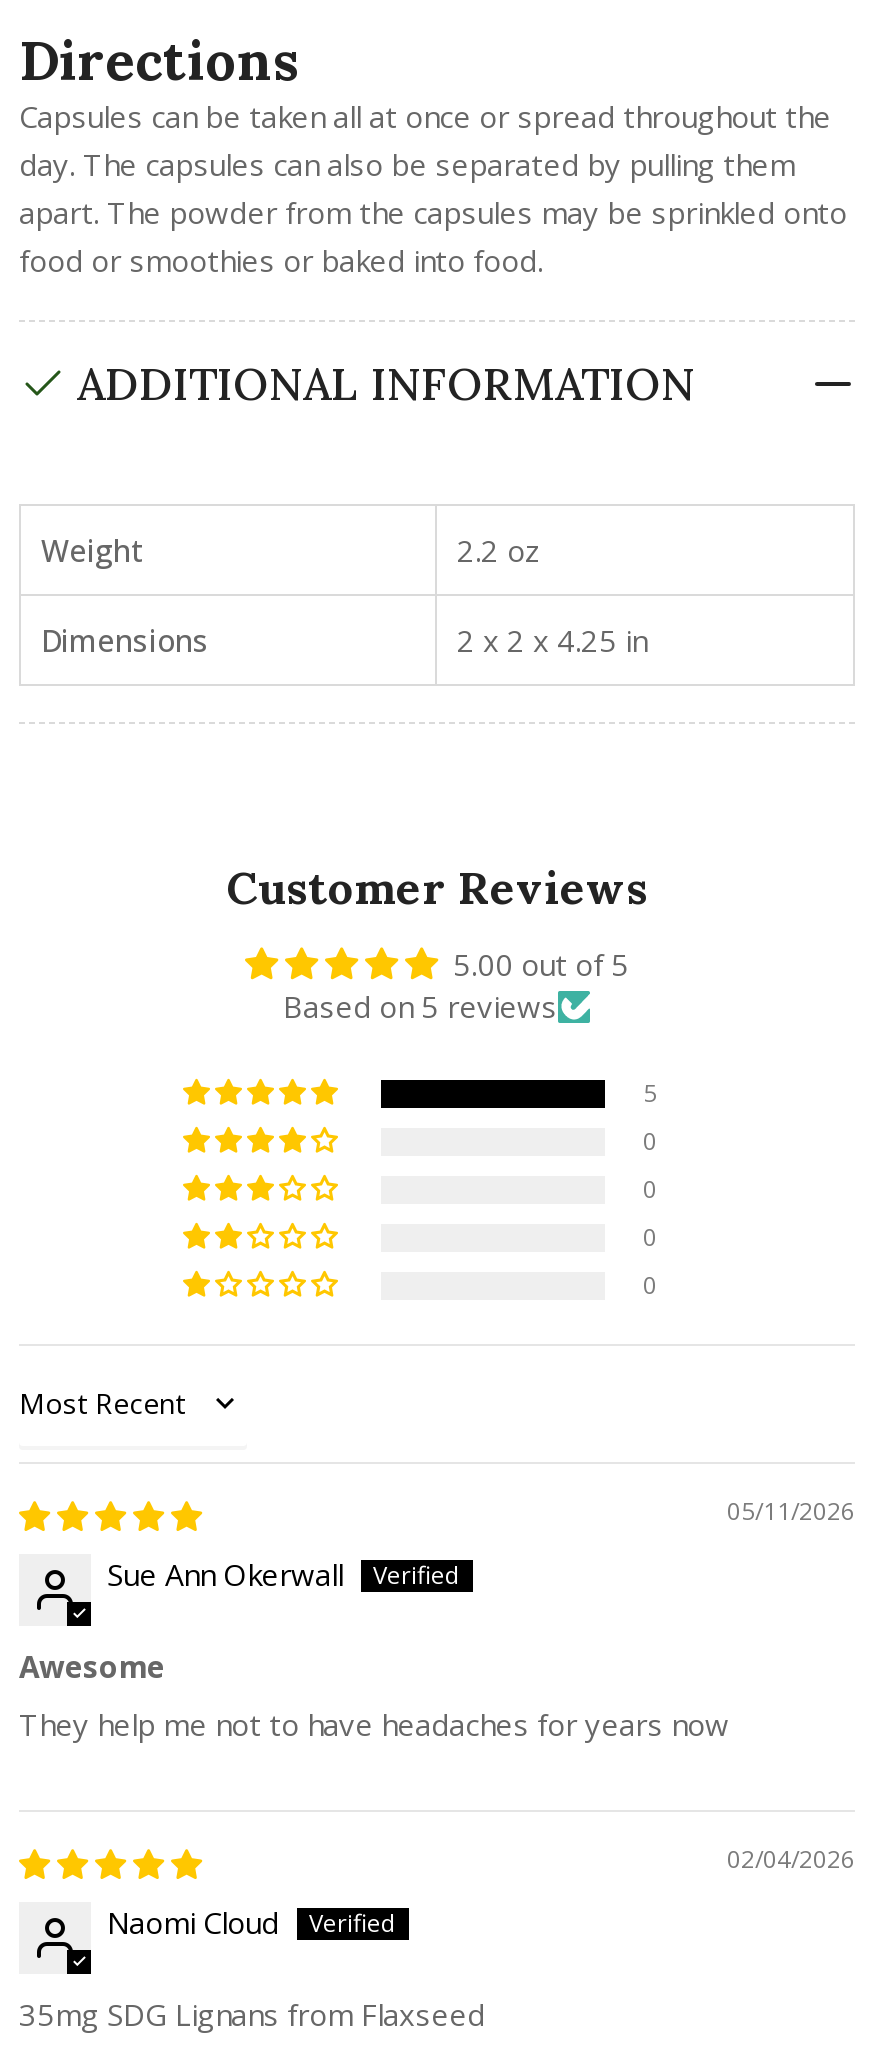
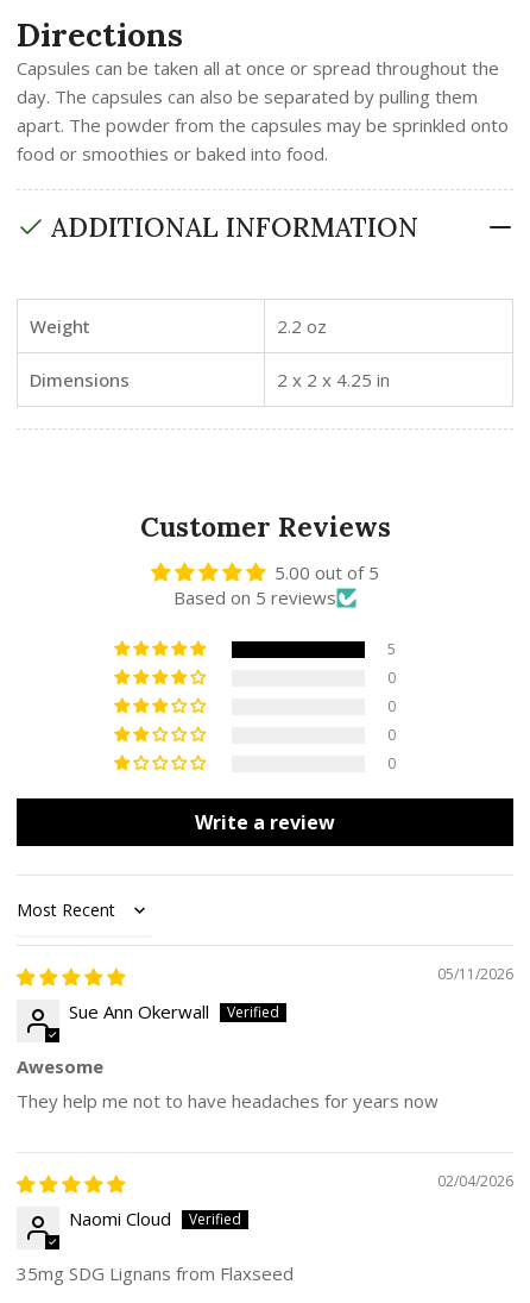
none -> [195,809,335,835] Write a review

